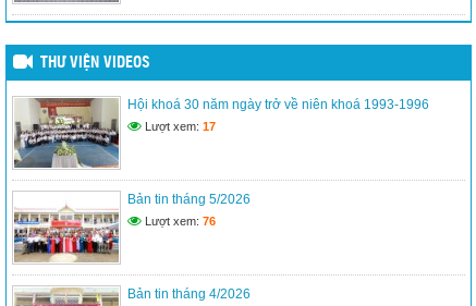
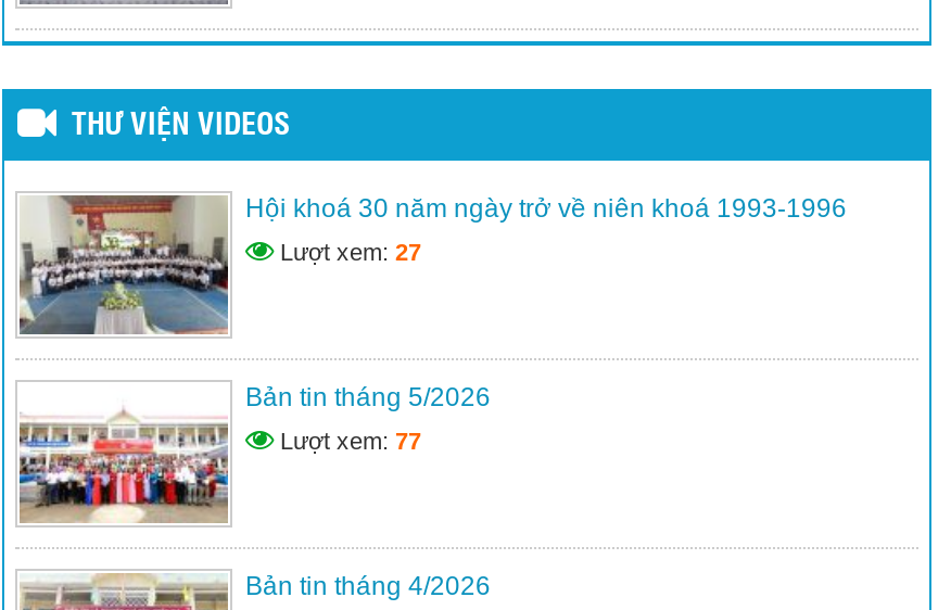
[142,119,216,133] Lượt xem: 17 -> [274,238,421,264] Lượt xem: 27
[142,214,216,227] Lượt xem: 76 -> [274,427,421,453] Lượt xem: 77

